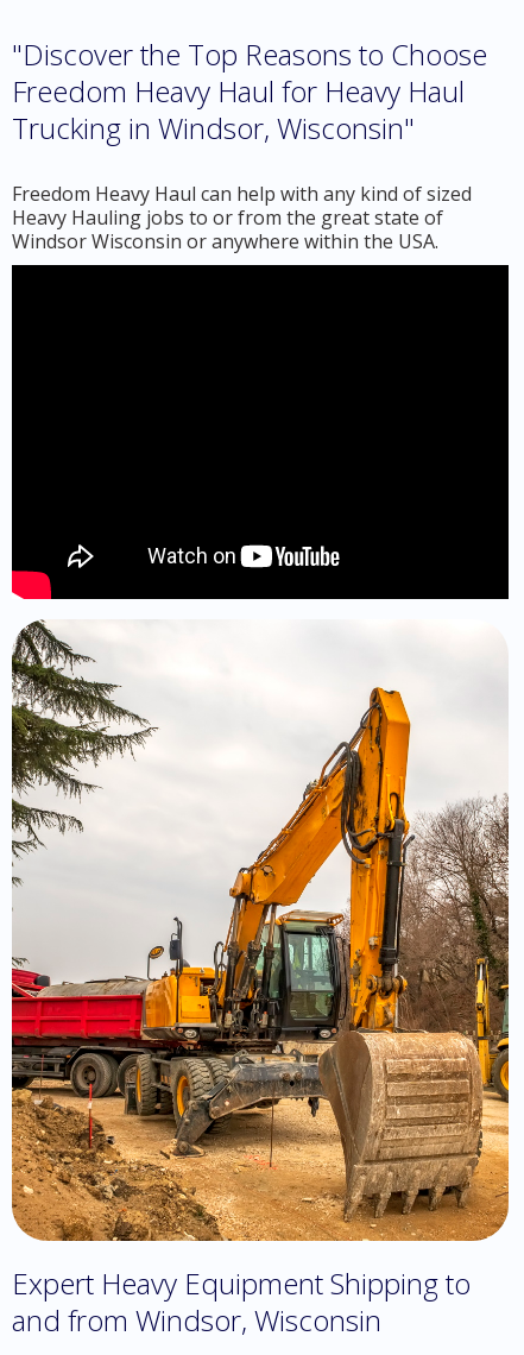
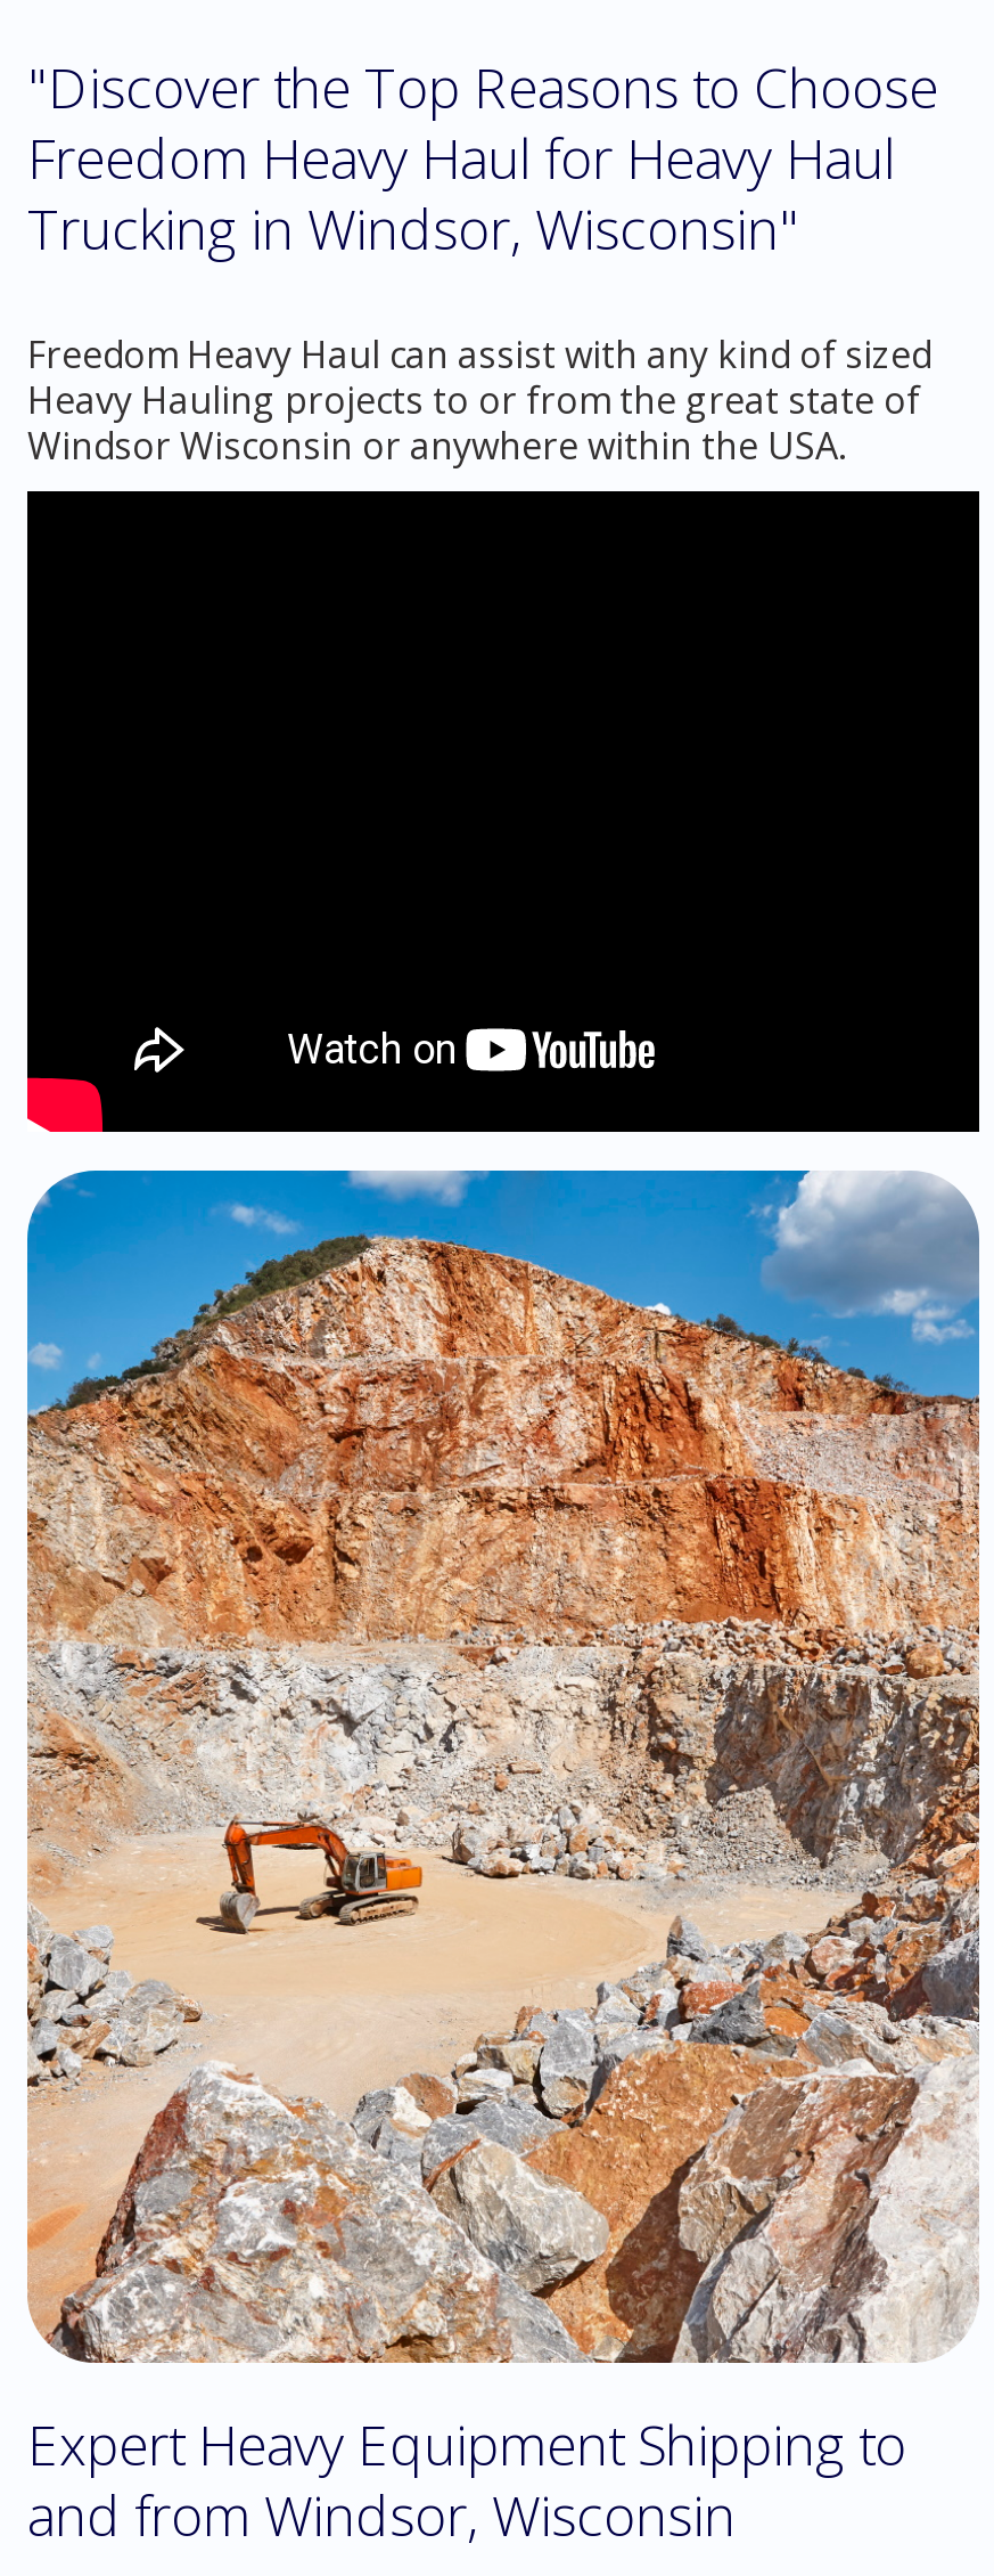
[12,181,472,207] Freedom Heavy Haul can help with any kind of sized -> [27,329,931,380] Freedom Heavy Haul can assist with any kind of sized
[12,204,443,231] Heavy Hauling jobs to or from the great state of -> [27,375,920,425] Heavy Hauling projects to or from the great state of
[11,619,510,1242] [image] -> [25,1168,981,2365] [image]

